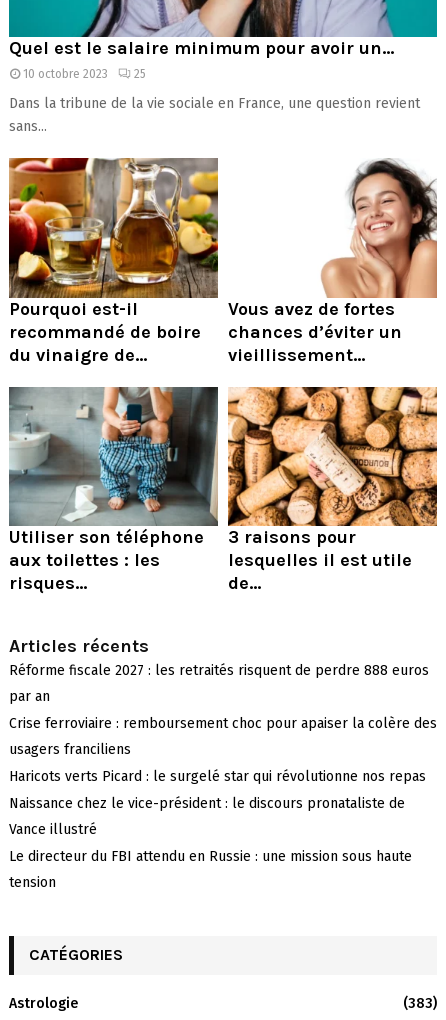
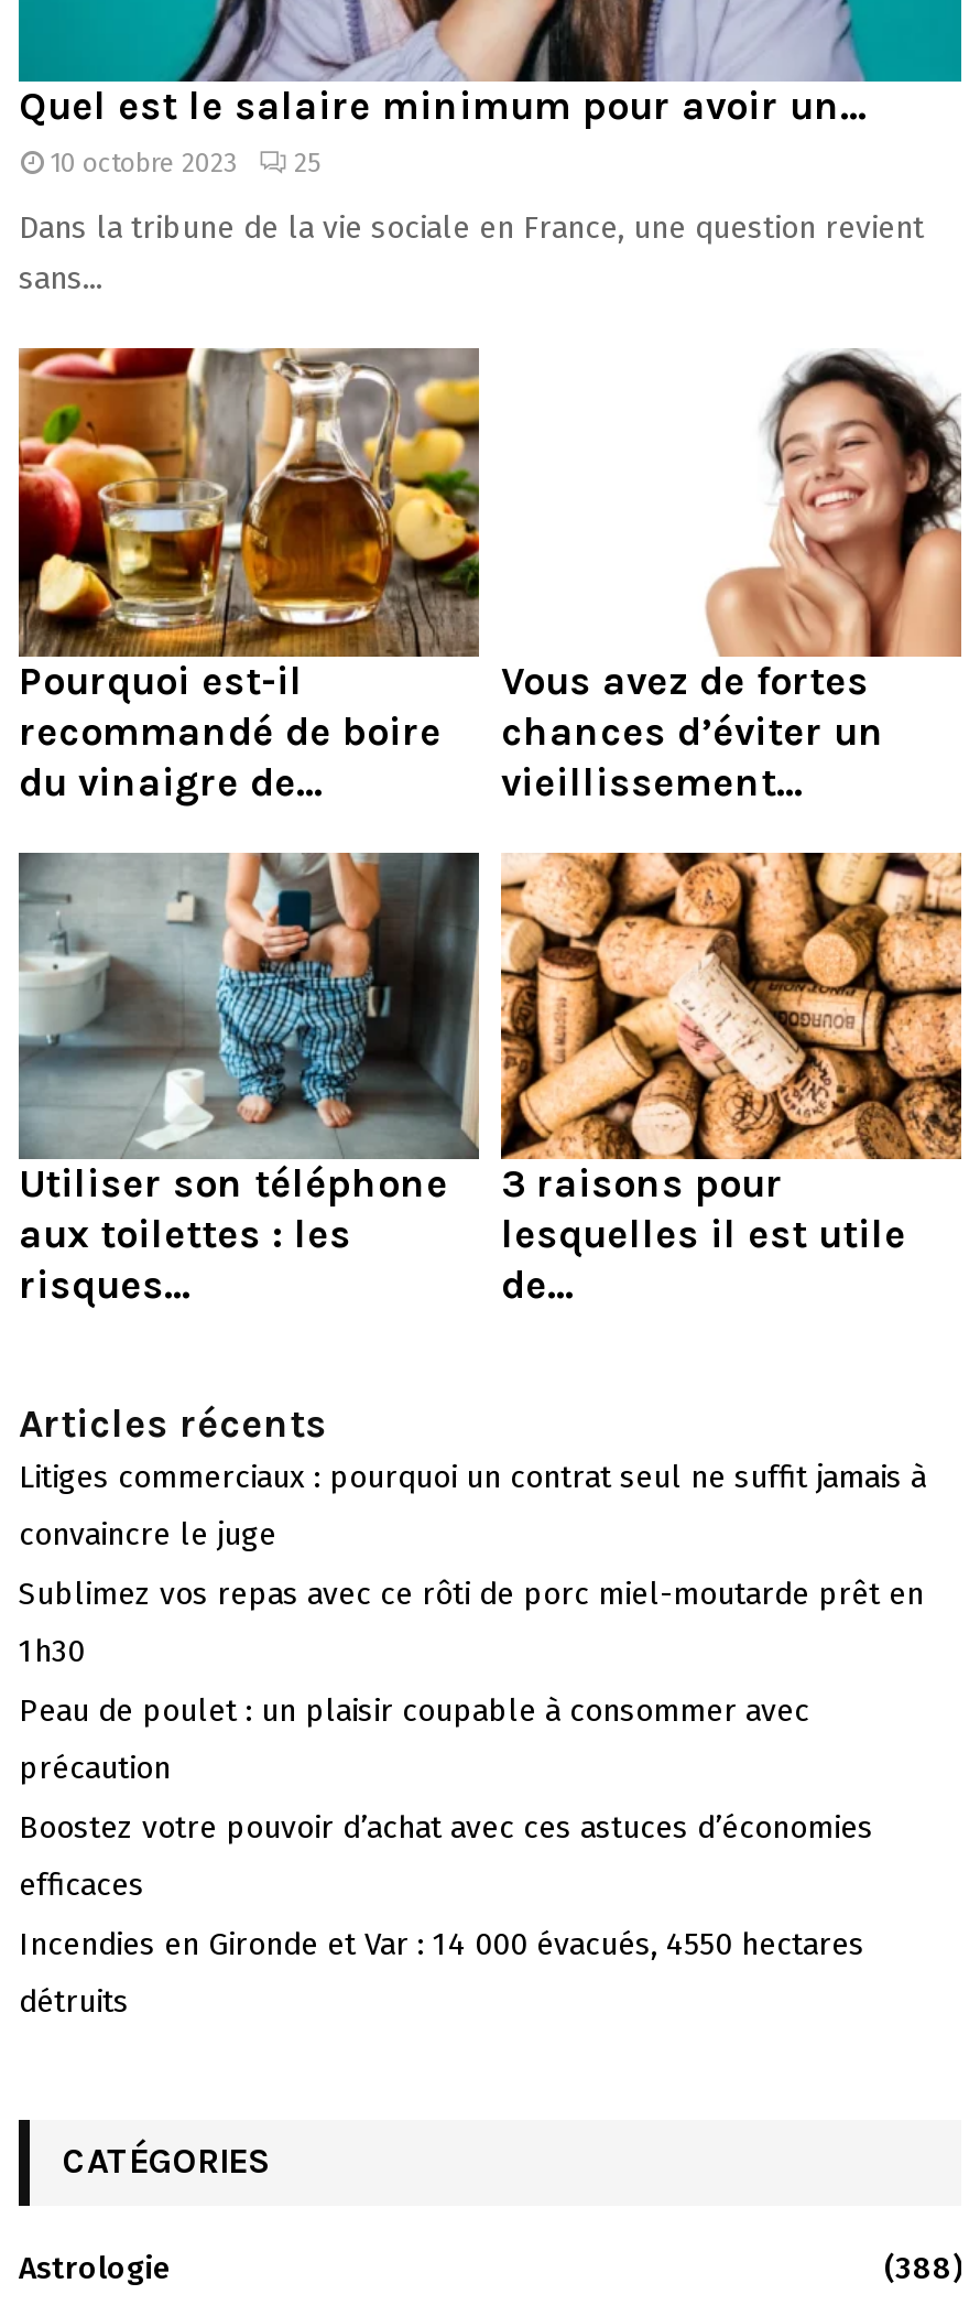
[9,662,437,891] Réforme fiscale 2027 : les retraités risquent de perdre 888 euros | par an | Crise ferroviaire : remboursement choc pour apaiser la colère des | usagers franciliens | Haricots verts Picard : le surgelé star qui révolutionne nos repas | Naissance chez le vice-président : le discours pronataliste de | Vance illustré | Le directeur du FBI attendu en Russie : une mission sous haute | tension -> [19,1459,926,2021] Litiges commerciaux : pourquoi un contrat seul ne suffit jamais à | convaincre le juge | Sublimez vos repas avec ce rôti de porc miel-moutarde prêt en | 1h30 | Peau de poulet : un plaisir coupable à consommer avec | précaution | Boostez votre pouvoir d’achat avec ces astuces d’économies | efficaces | Incendies en Gironde et Var : 14 000 évacués, 4550 hectares | détruits
[403,995,437,1012] (383) -> [884,2250,961,2287] (388)

